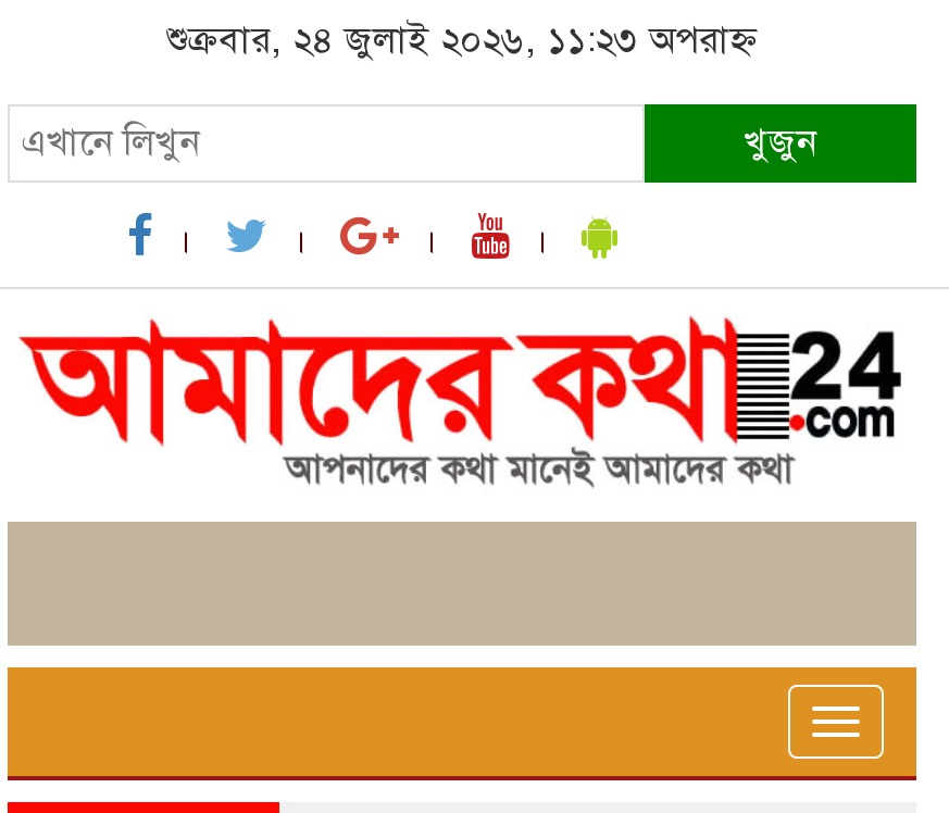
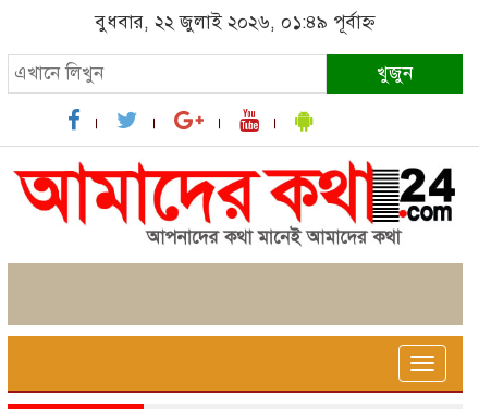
[166,17,758,63] শুক্রবার, ২৪ জুলাই ২০২৬, ১১:২৩ অপরাহ্ন -> [95,11,376,34] বুধবার, ২২ জুলাই ২০২৬, ০১:৪৯ পূর্বাহ্ন

